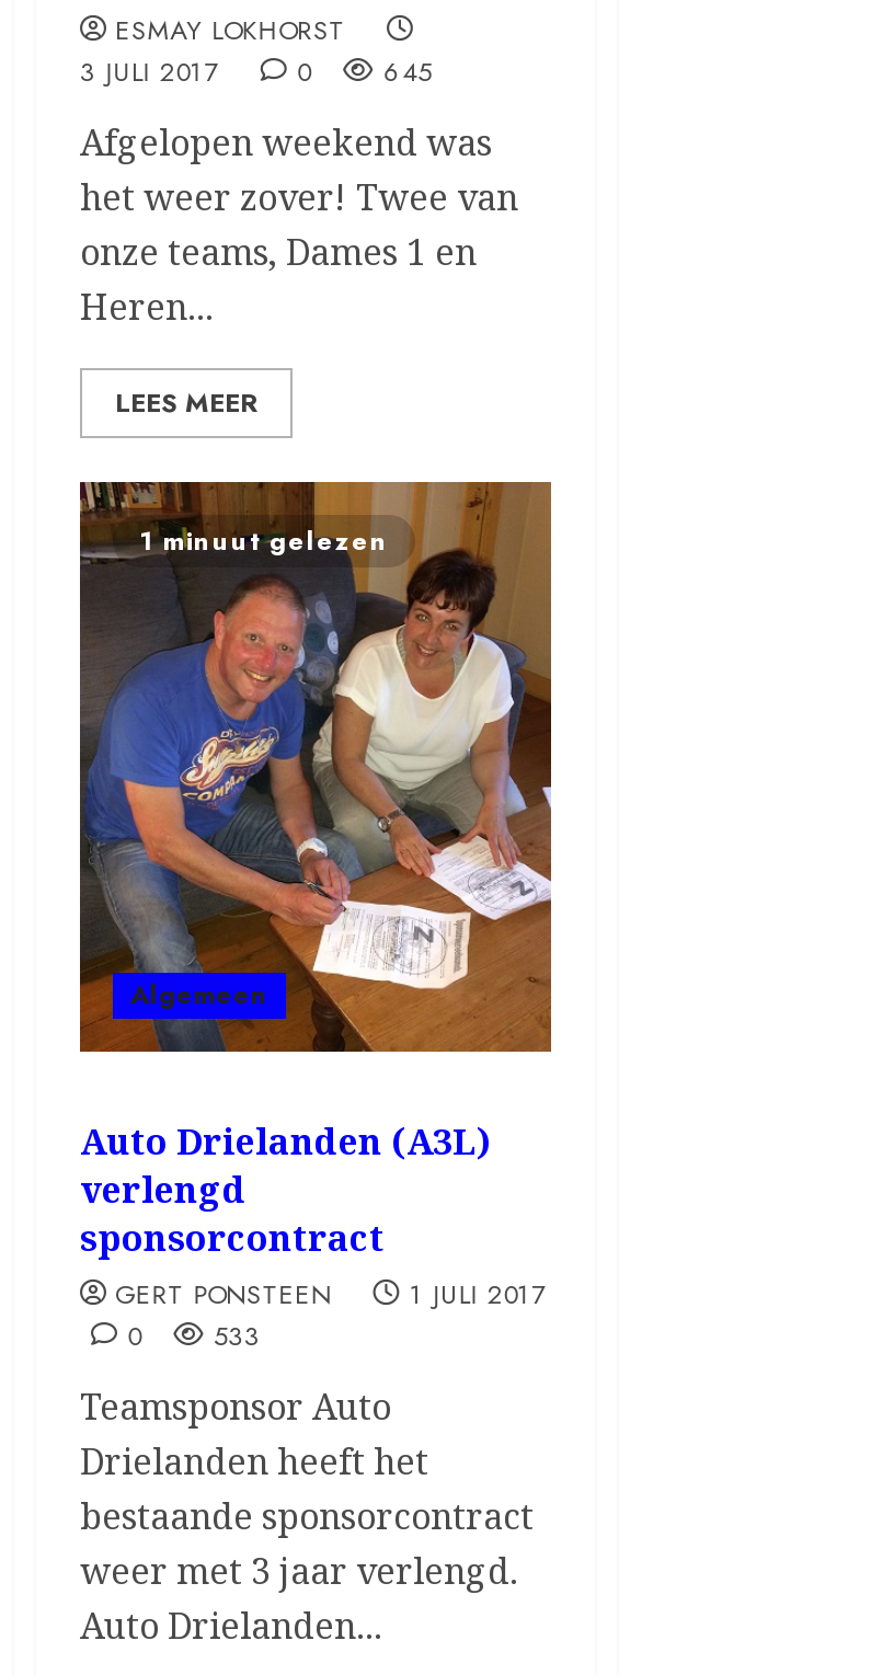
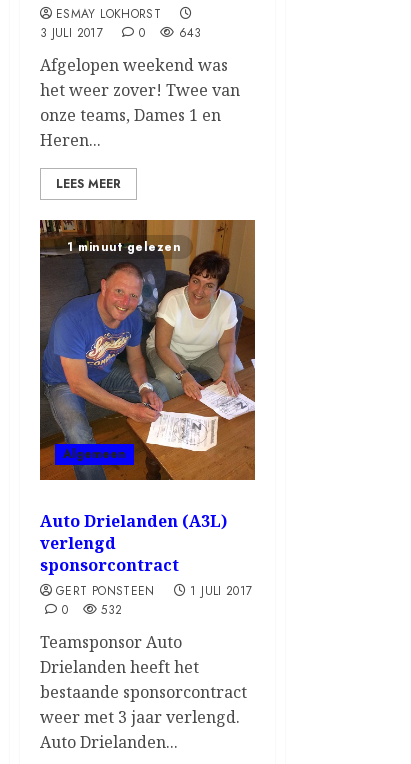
[297,53,432,92] 0 645 -> [139,24,202,42] 0 643
[128,1317,260,1356] 0 533 -> [62,601,122,619] 0 532

